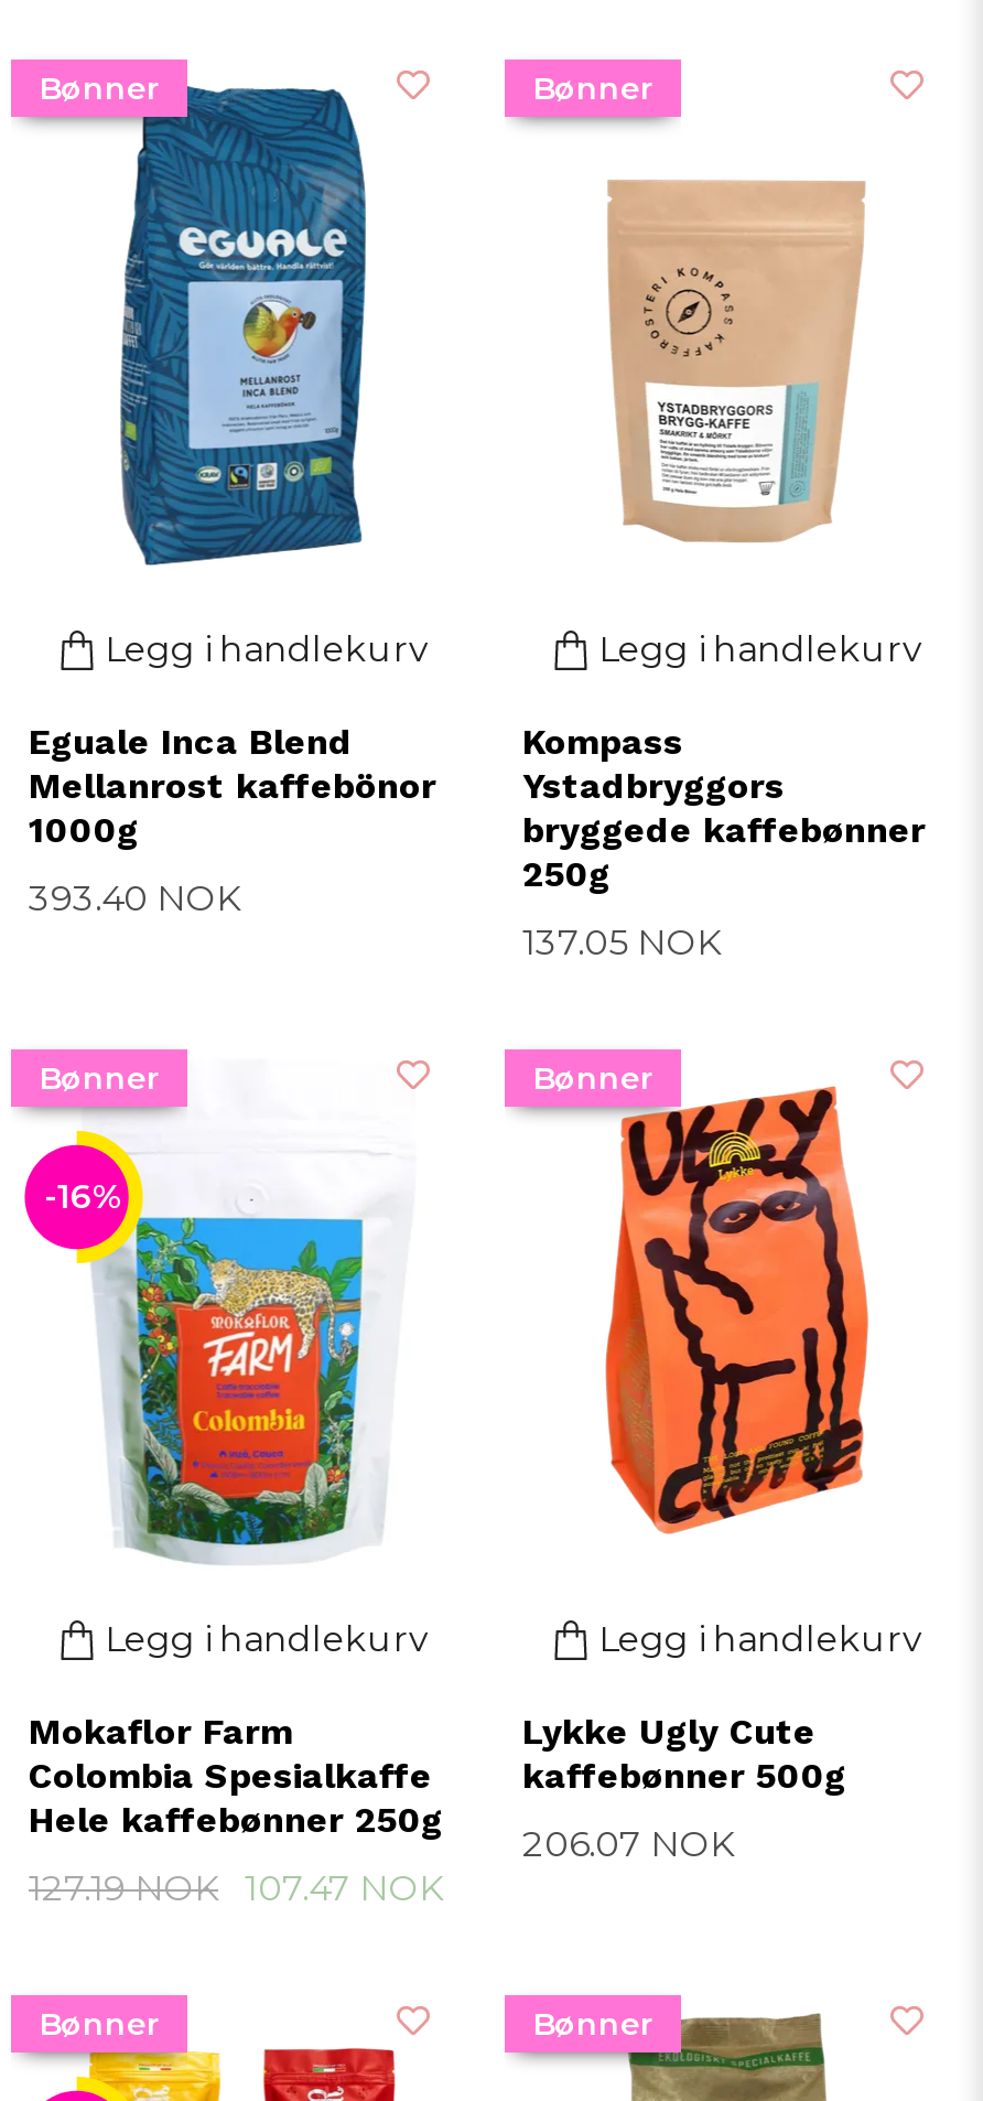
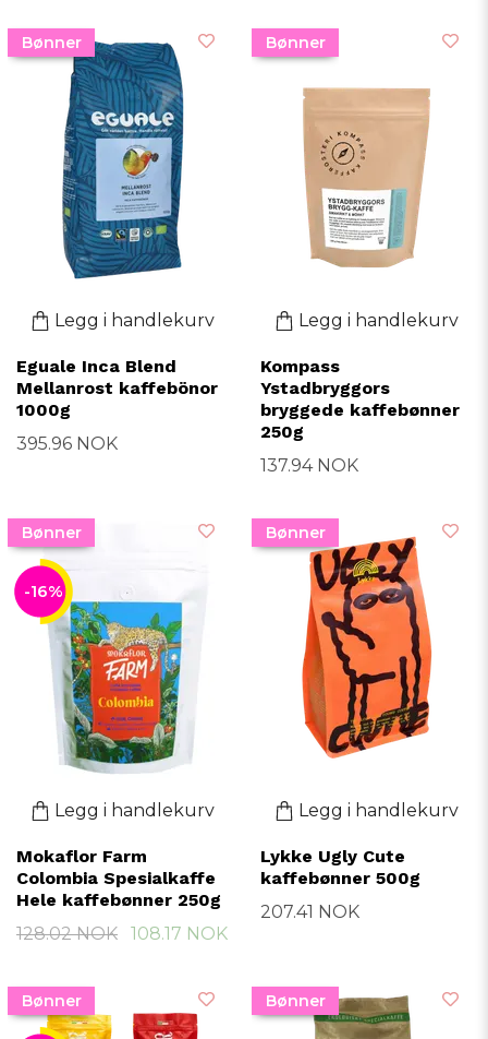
[29,877,240,918] 393.40 NOK -> [16,433,118,454] 395.96 NOK
[522,921,721,963] 137.05 NOK -> [260,455,358,475] 137.94 NOK
[522,1822,734,1864] 206.07 NOK -> [260,901,359,922] 207.41 NOK
[29,1866,218,1908] 127.19 NOK -> [16,923,118,944] 128.02 NOK
[245,1866,443,1908] 107.47 NOK -> [131,923,228,944] 108.17 NOK

